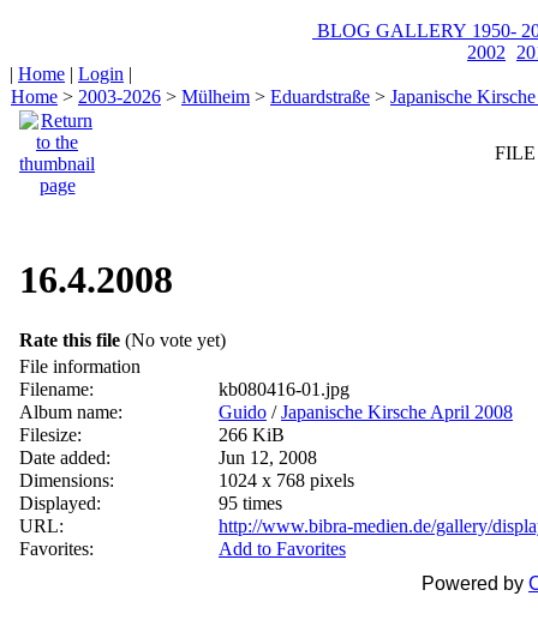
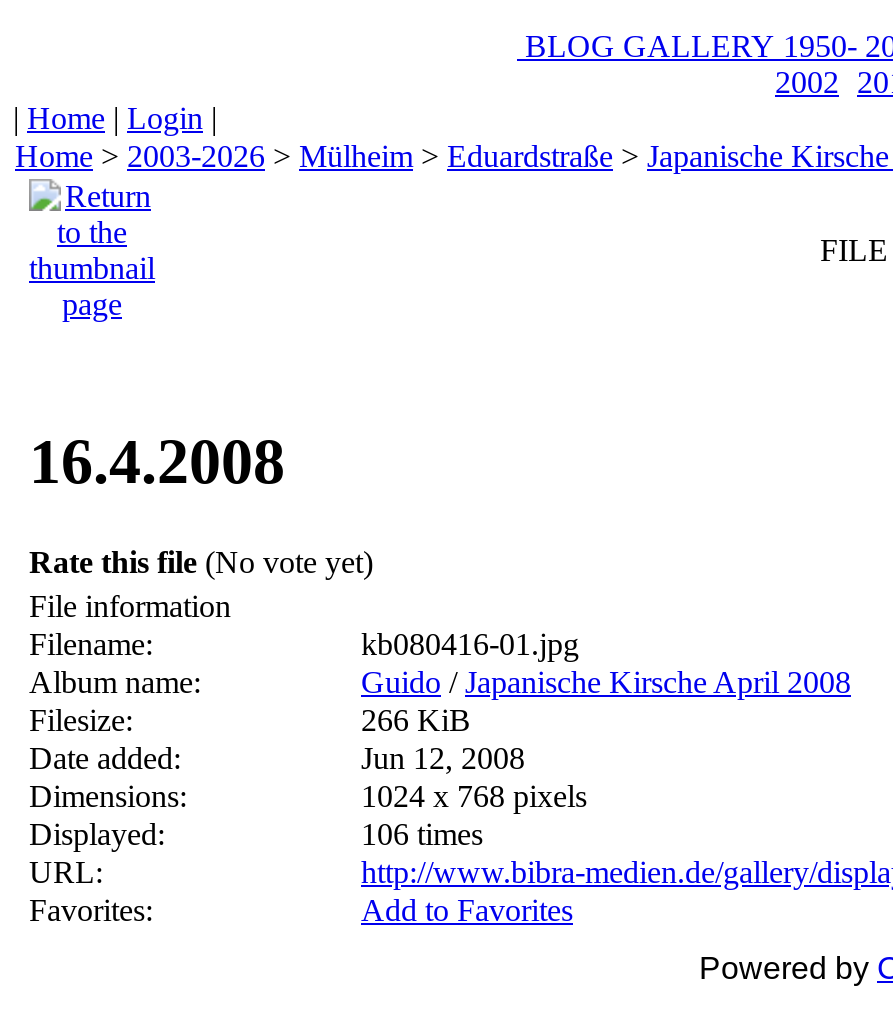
[219,493,282,514] 95 times -> [361,818,483,852] 106 times

